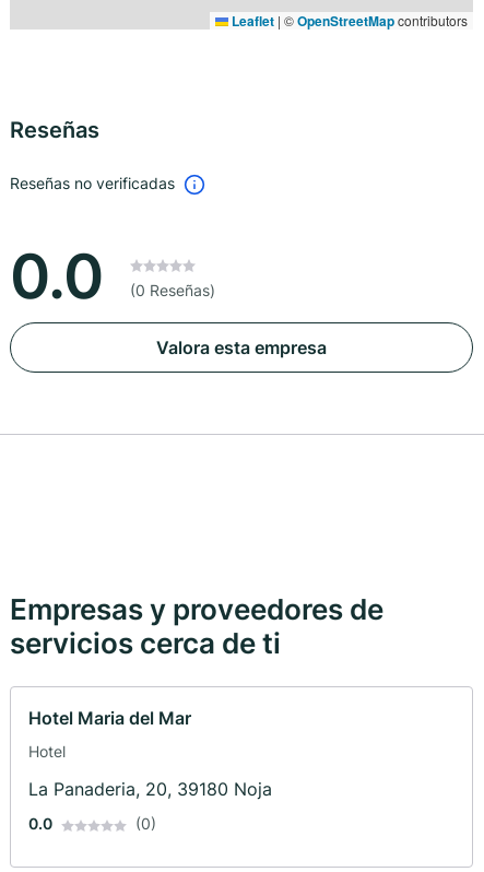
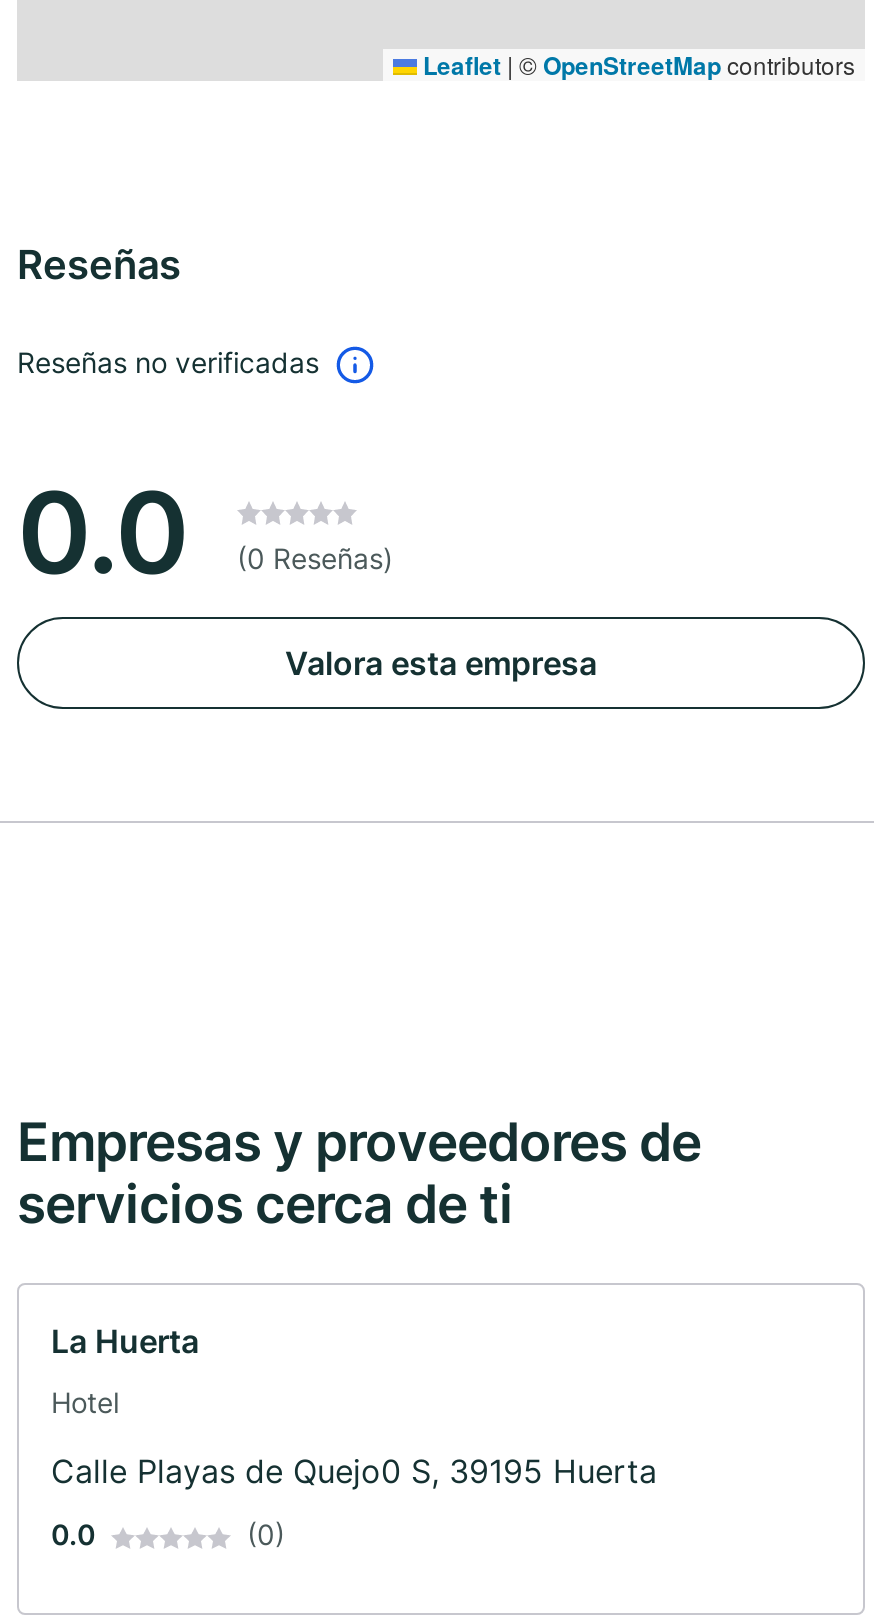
[28,707,191,729] Hotel Maria del Mar -> [51,1322,199,1362] La Huerta
[28,778,272,800] La Panaderia, 20, 39180 Noja -> [51,1452,657,1492] Calle Playas de Quejo0 S, 39195 Huerta

